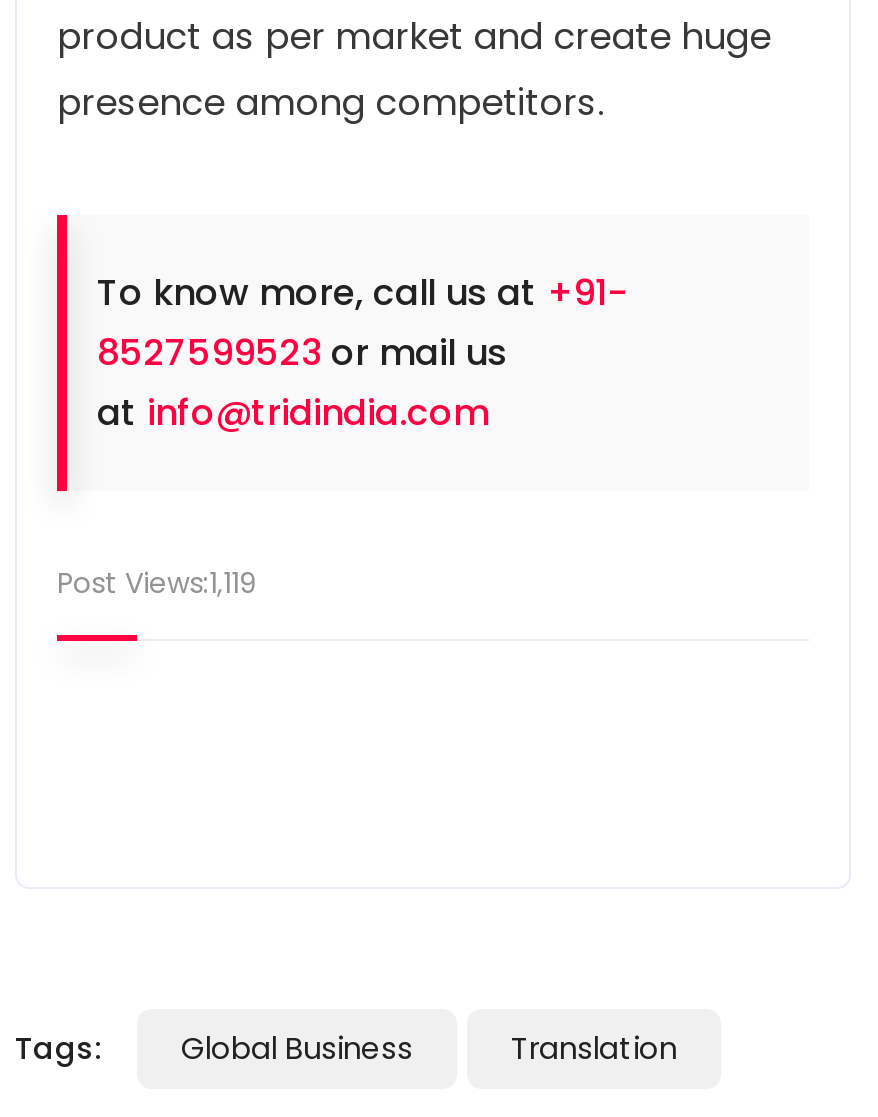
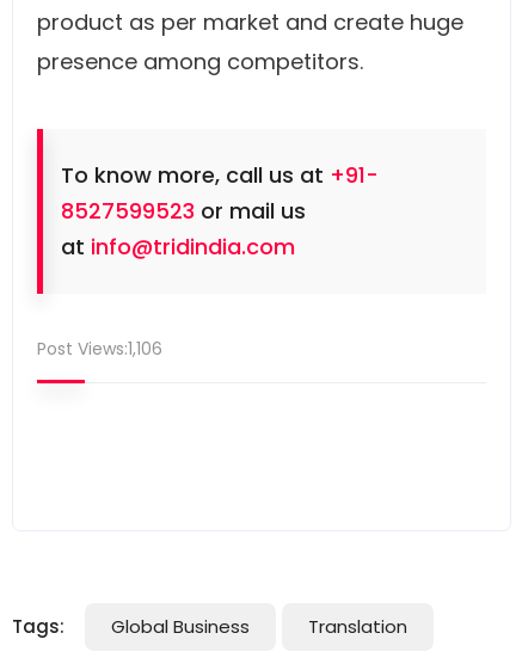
[57,563,257,603] Post Views:1,119 -> [37,337,162,361] Post Views:1,106

